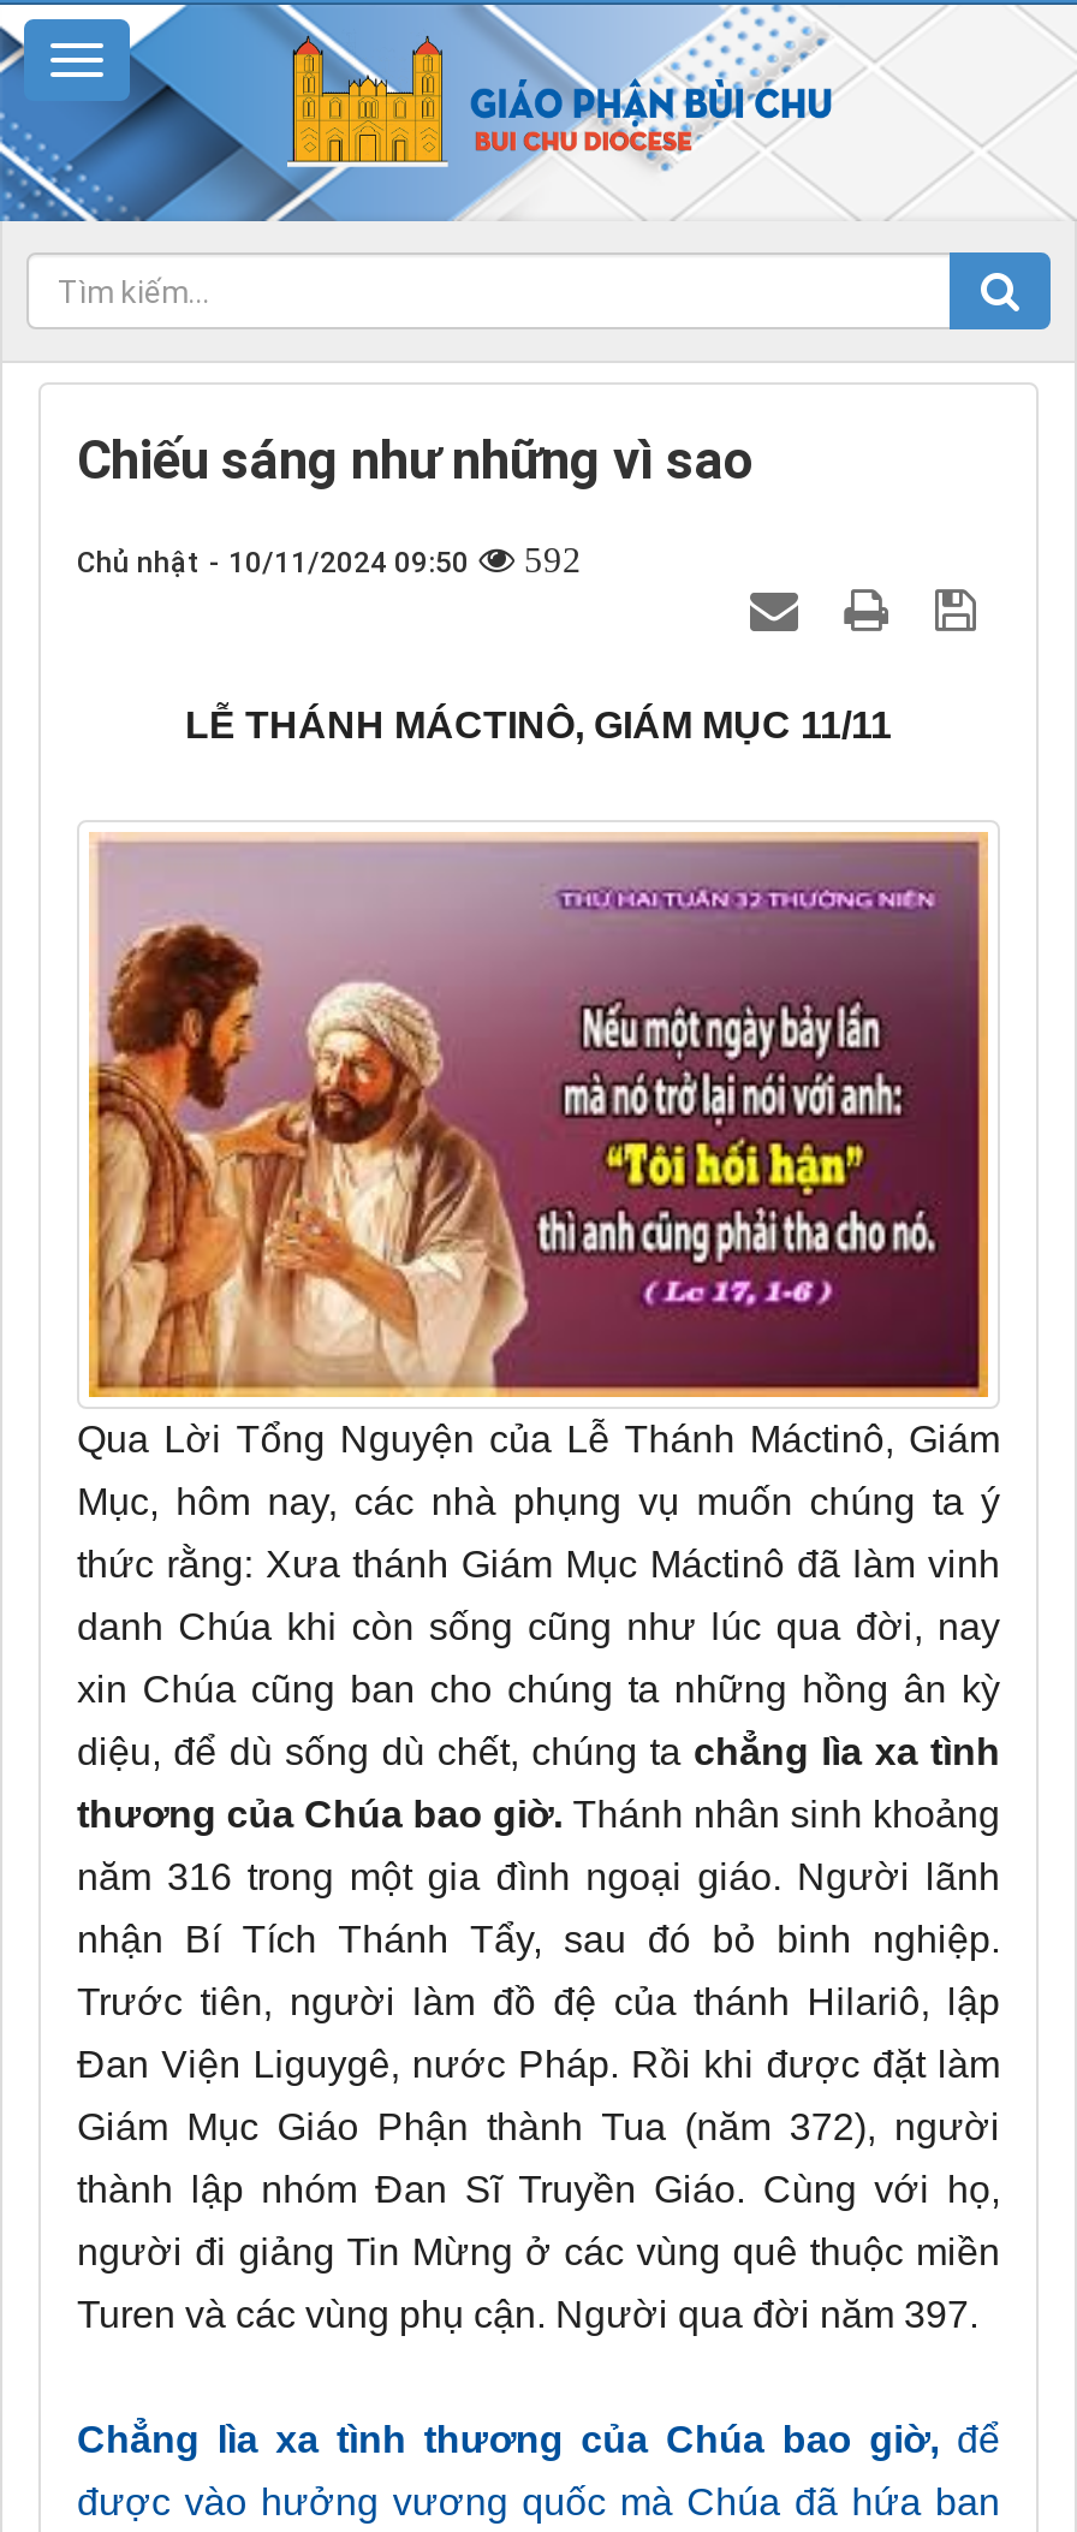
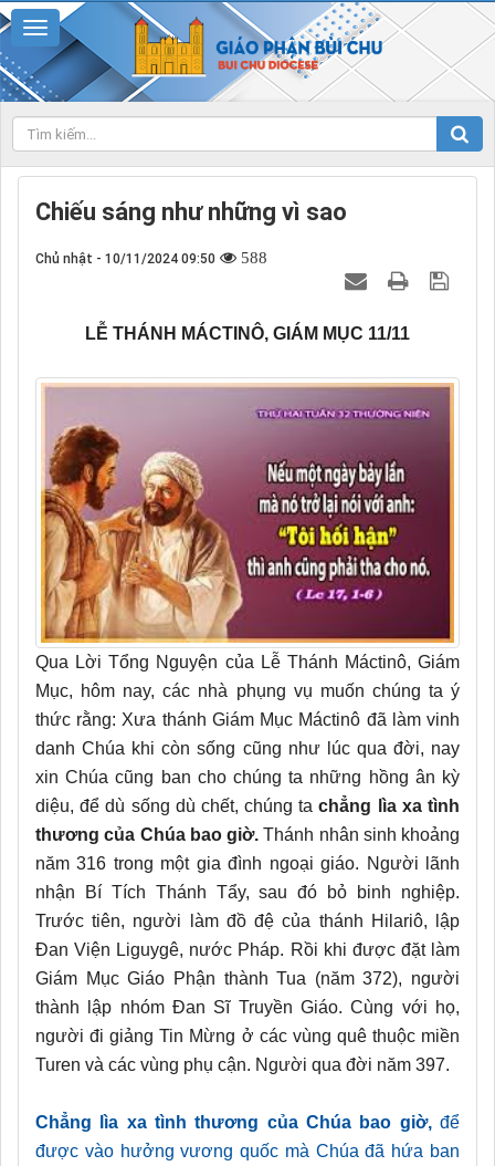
[77,540,582,578] Chủ nhật - 10/11/2024 09:50 592 -> [35,248,267,266] Chủ nhật - 10/11/2024 09:50 588

